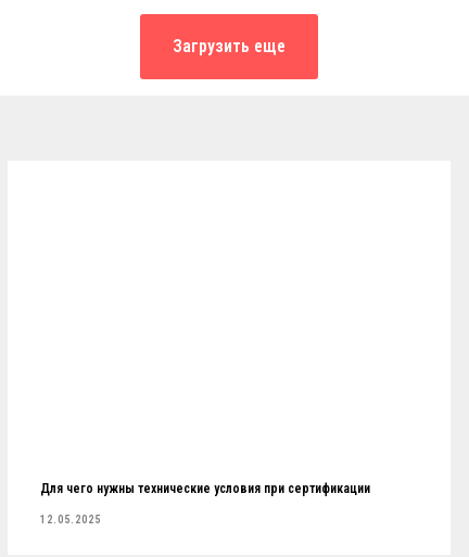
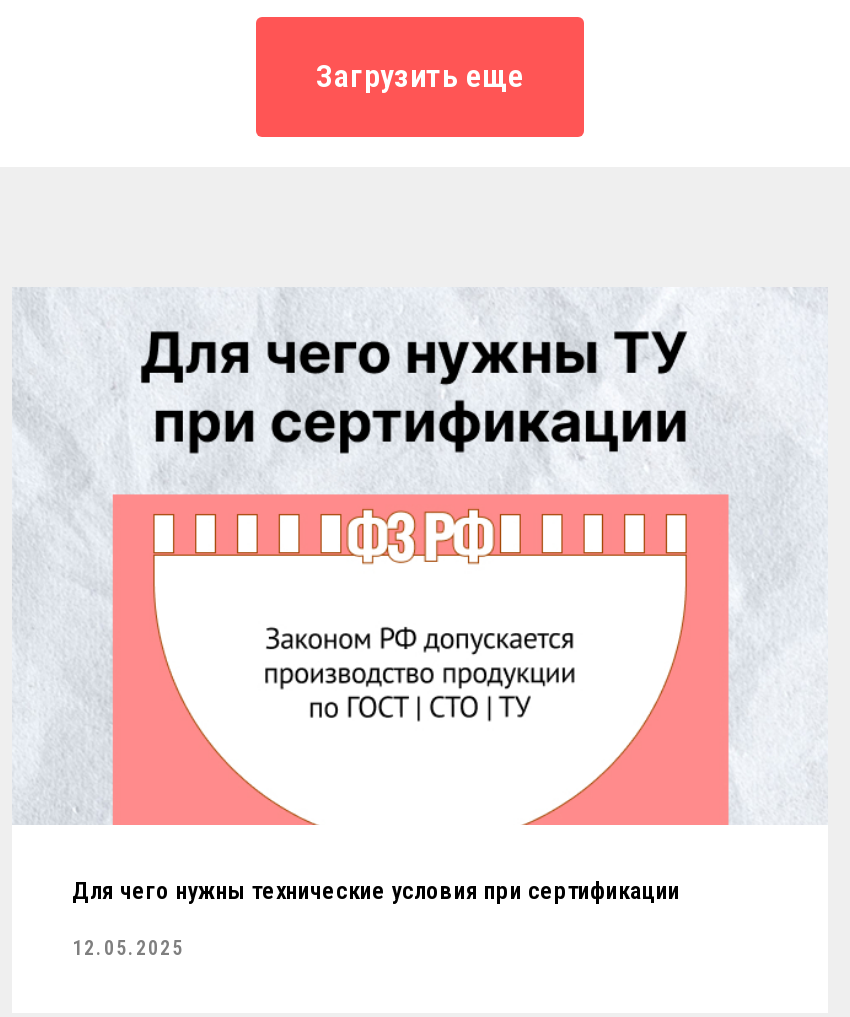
none -> [14,289,824,827] [image]

